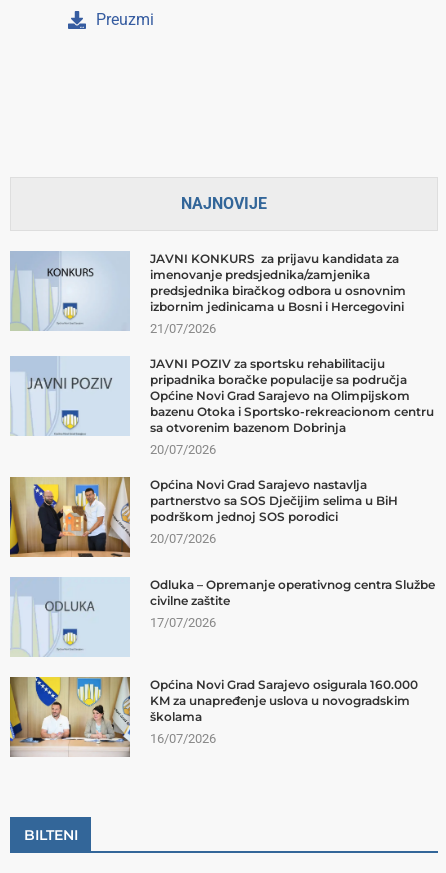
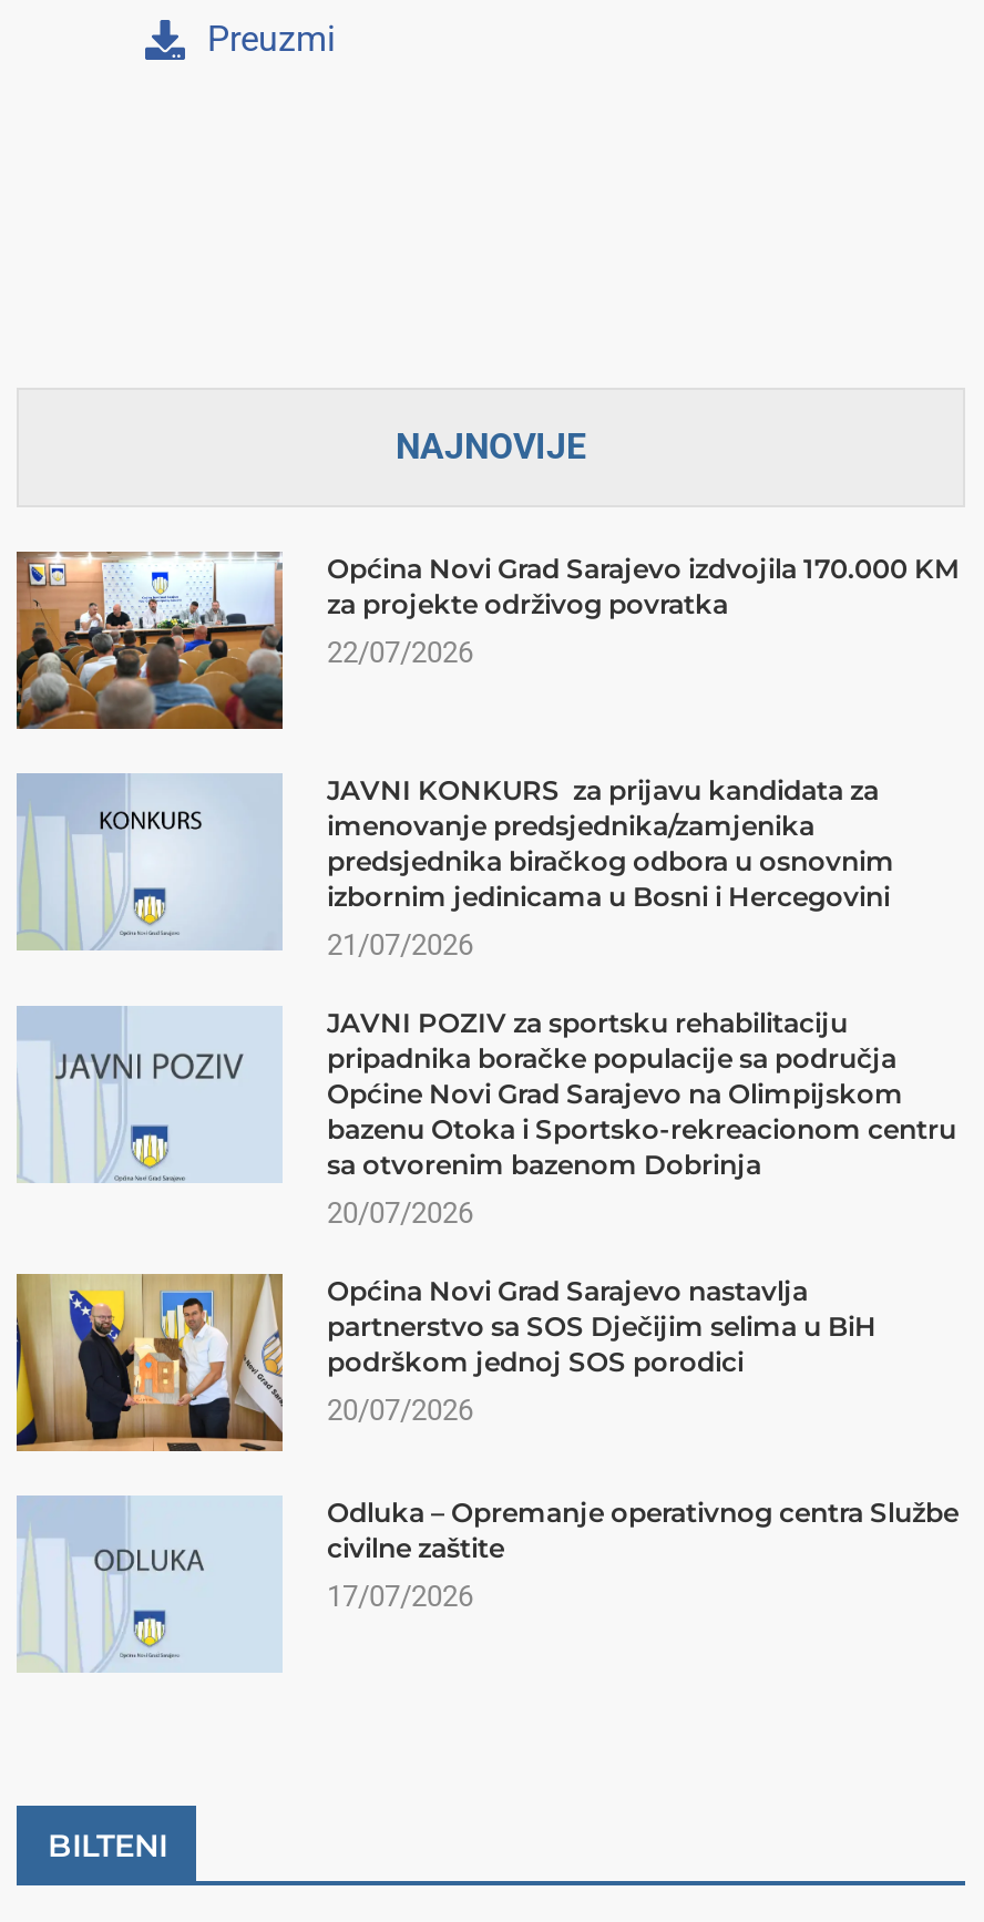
none -> [14,549,959,731] [image] | Općina Novi Grad Sarajevo izdvojila 170.000 KM | za projekte održivog povratka | 22/07/2026
moved [11,251,435,630] -> [19,773,959,1613]: [image] | JAVNI KONKURS za prijavu kandidata za | imenovanje predsjednika/zamjenika | ... | civilne zaštite | 17/07/2026
[9,676,418,758] [image] | Općina Novi Grad Sarajevo osigurala 160.000 | KM za unapređenje uslova u novogradskim | školama | 16/07/2026 -> none

